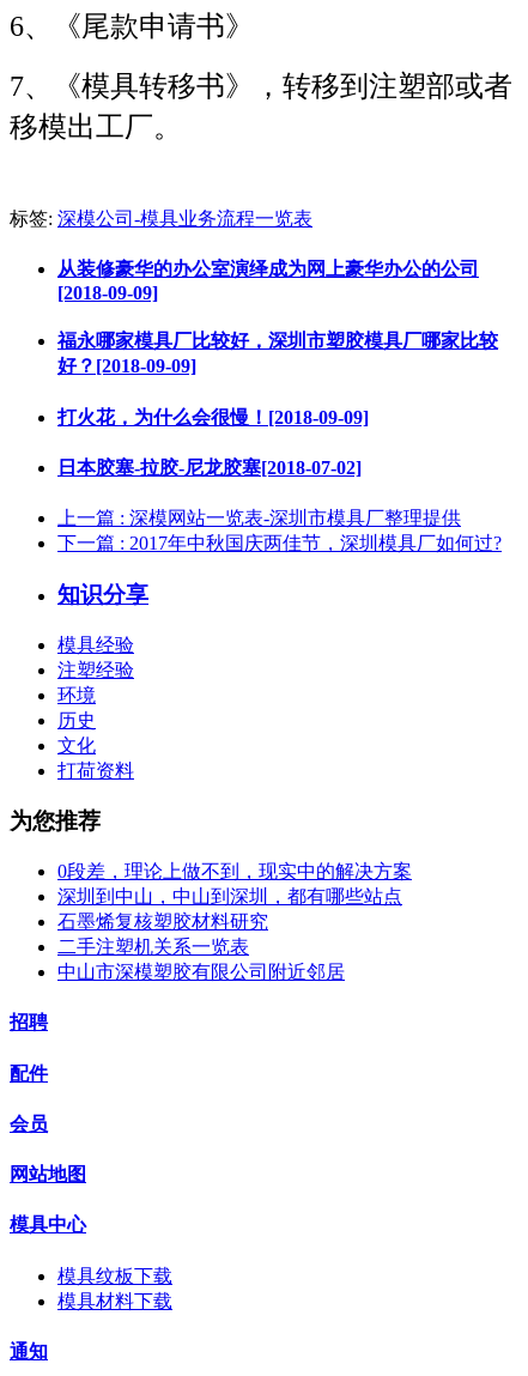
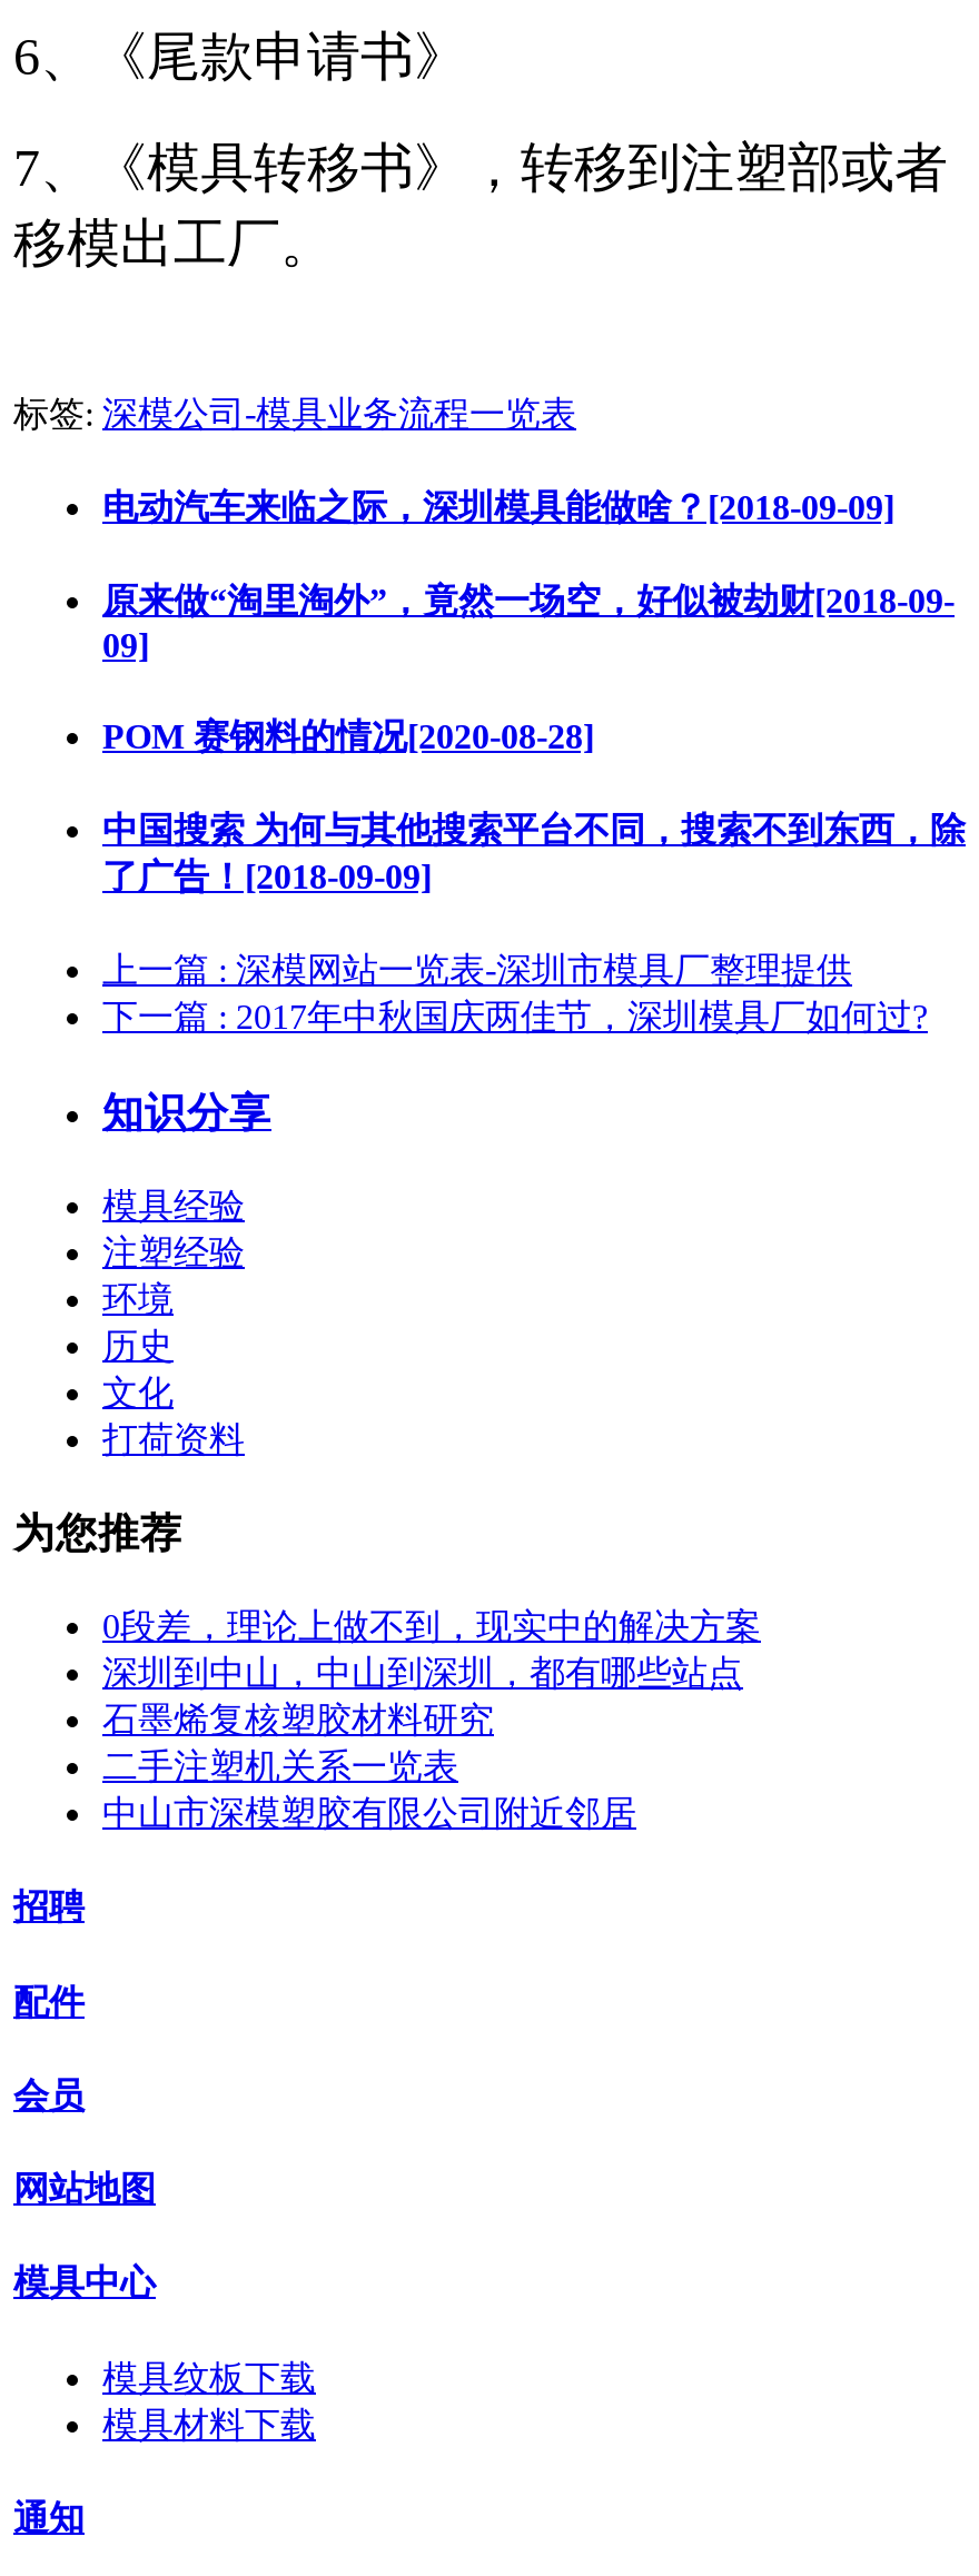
[57,259,479,303] 从装修豪华的办公室演绎成为网上豪华办公的公司 | [2018-09-09] -> [102,489,894,526] 电动汽车来临之际，深圳模具能做啥？[2018-09-09]
[57,331,498,376] 福永哪家模具厂比较好，深圳市塑胶模具厂哪家比较 | 好？[2018-09-09] -> [102,582,955,665] 原来做“淘里淘外”，竟然一场空，好似被劫财[2018-09- | 09]
[57,407,369,427] 打火花，为什么会很慢！[2018-09-09] -> [102,717,594,754] POM 赛钢料的情况[2020-08-28]
[57,457,362,478] 日本胶塞-拉胶-尼龙胶塞[2018-07-02] -> [102,811,966,895] 中国搜索 为何与其他搜索平台不同，搜索不到东西，除 | 了广告！[2018-09-09]

